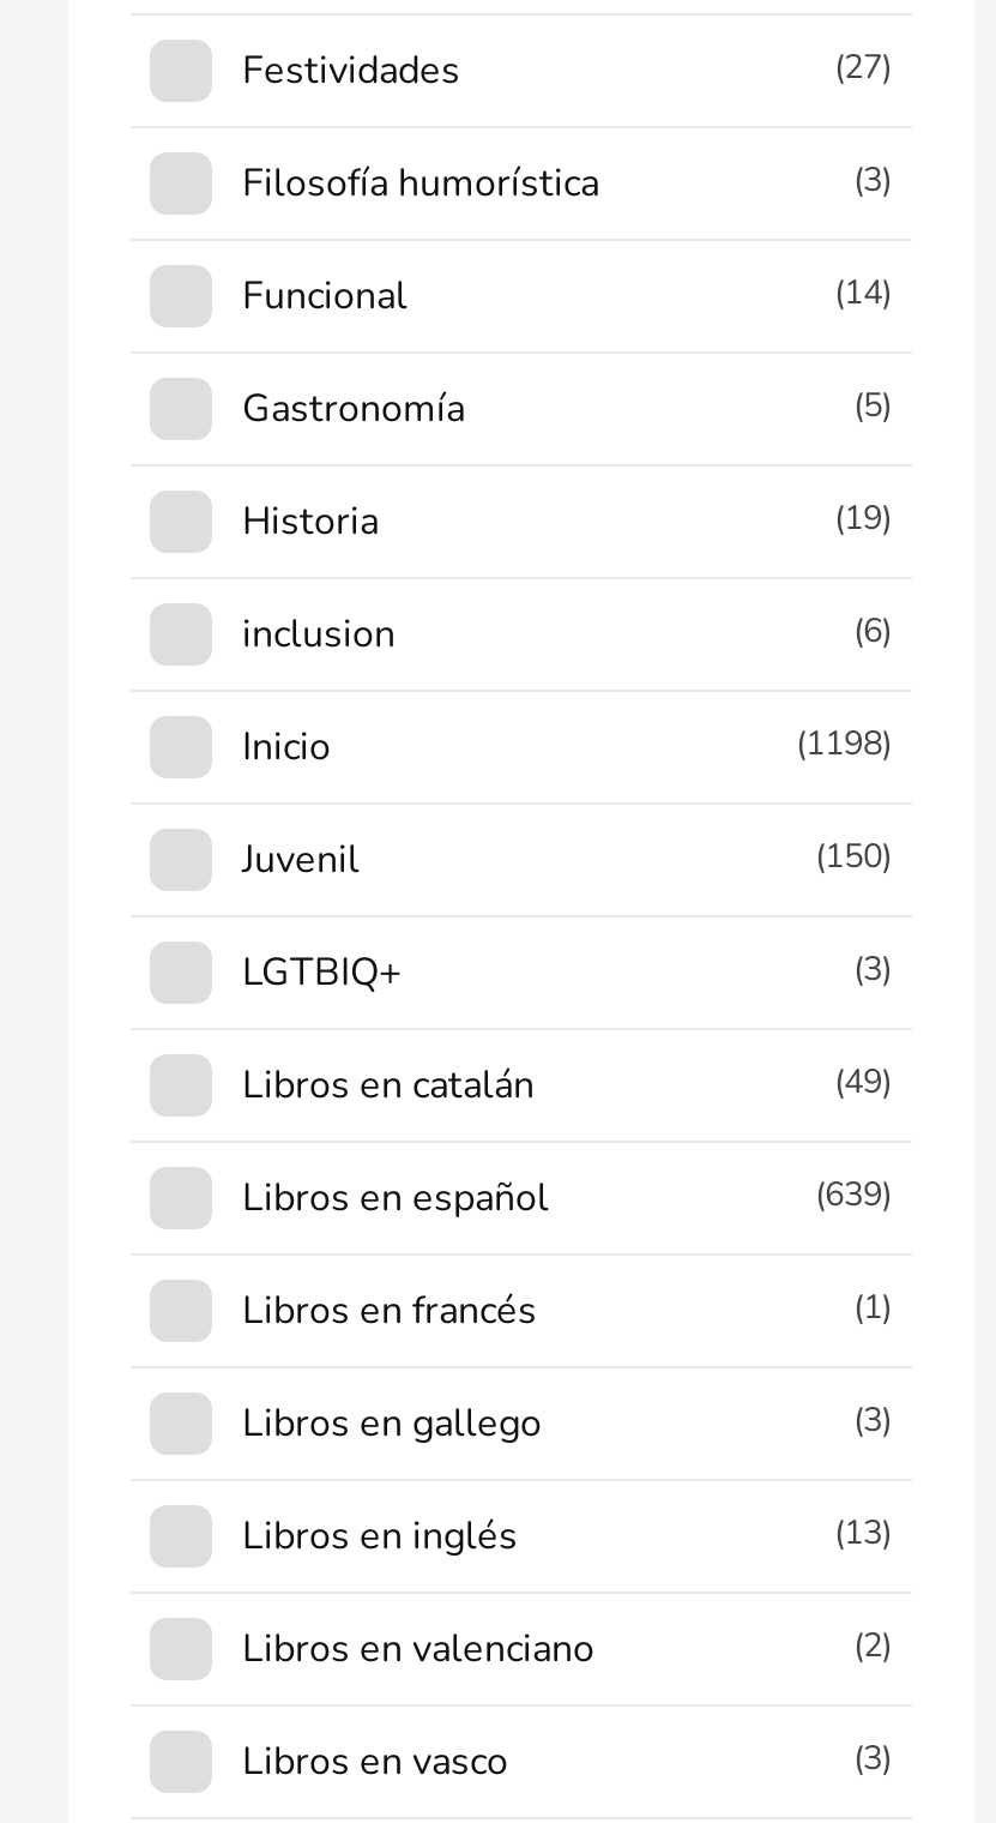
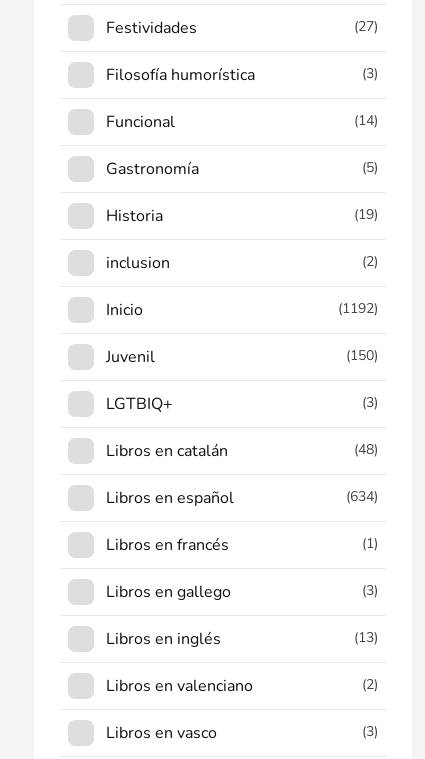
[853,607,892,653] (6) -> [361,252,377,271] (2)
[796,720,892,766] (1198) -> [337,299,377,318] (1192)
[834,1058,892,1104] (49) -> [353,440,377,459] (48)
[815,1171,892,1217] (639) -> [345,487,377,506] (634)

